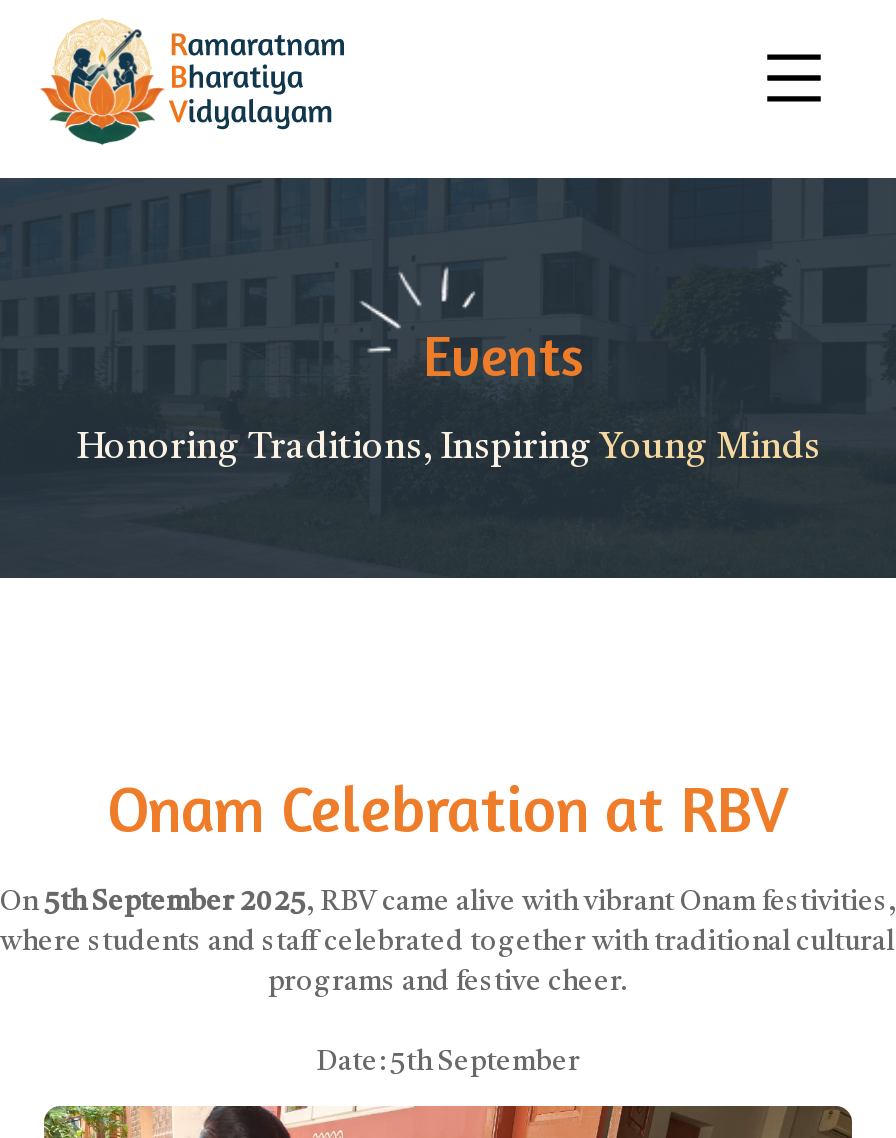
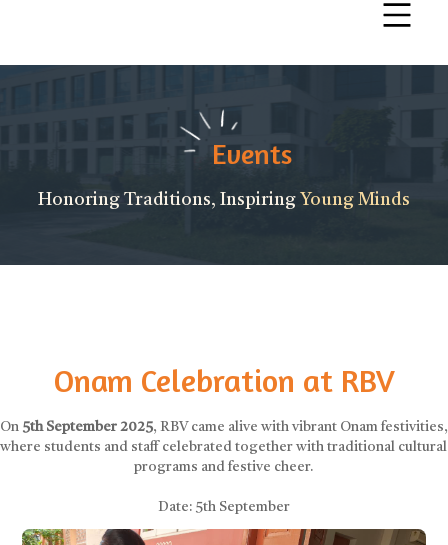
[40,18,346,146] [image] -> none

